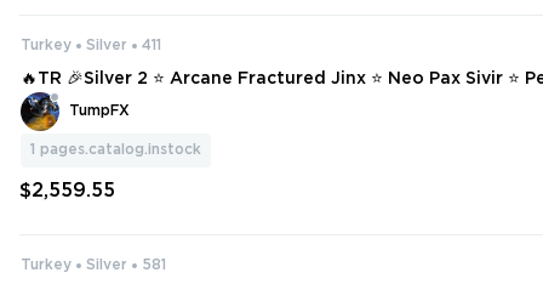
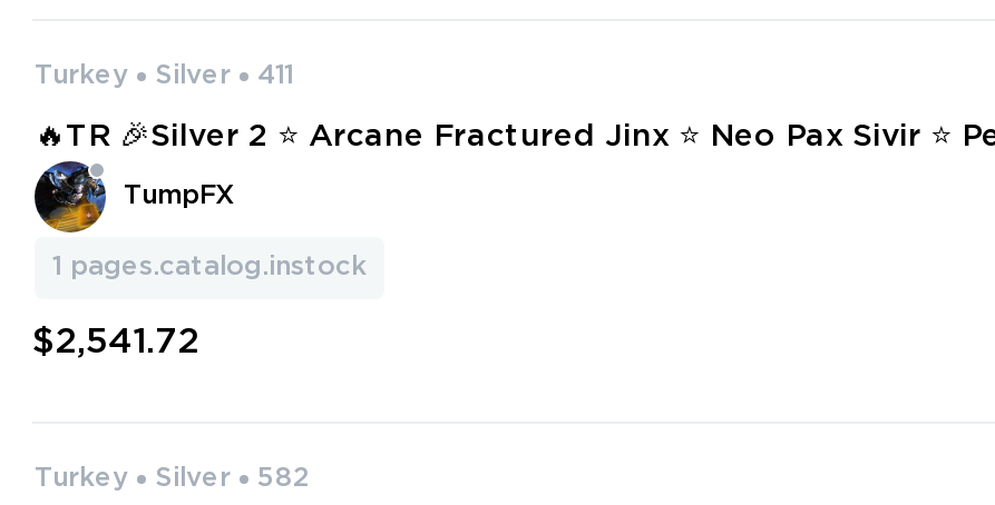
[19,182,115,200] $2,559.55 -> [32,326,199,359] $2,541.72
[21,259,166,272] Turkey Silver 581 -> [35,466,311,491] Turkey Silver 582

